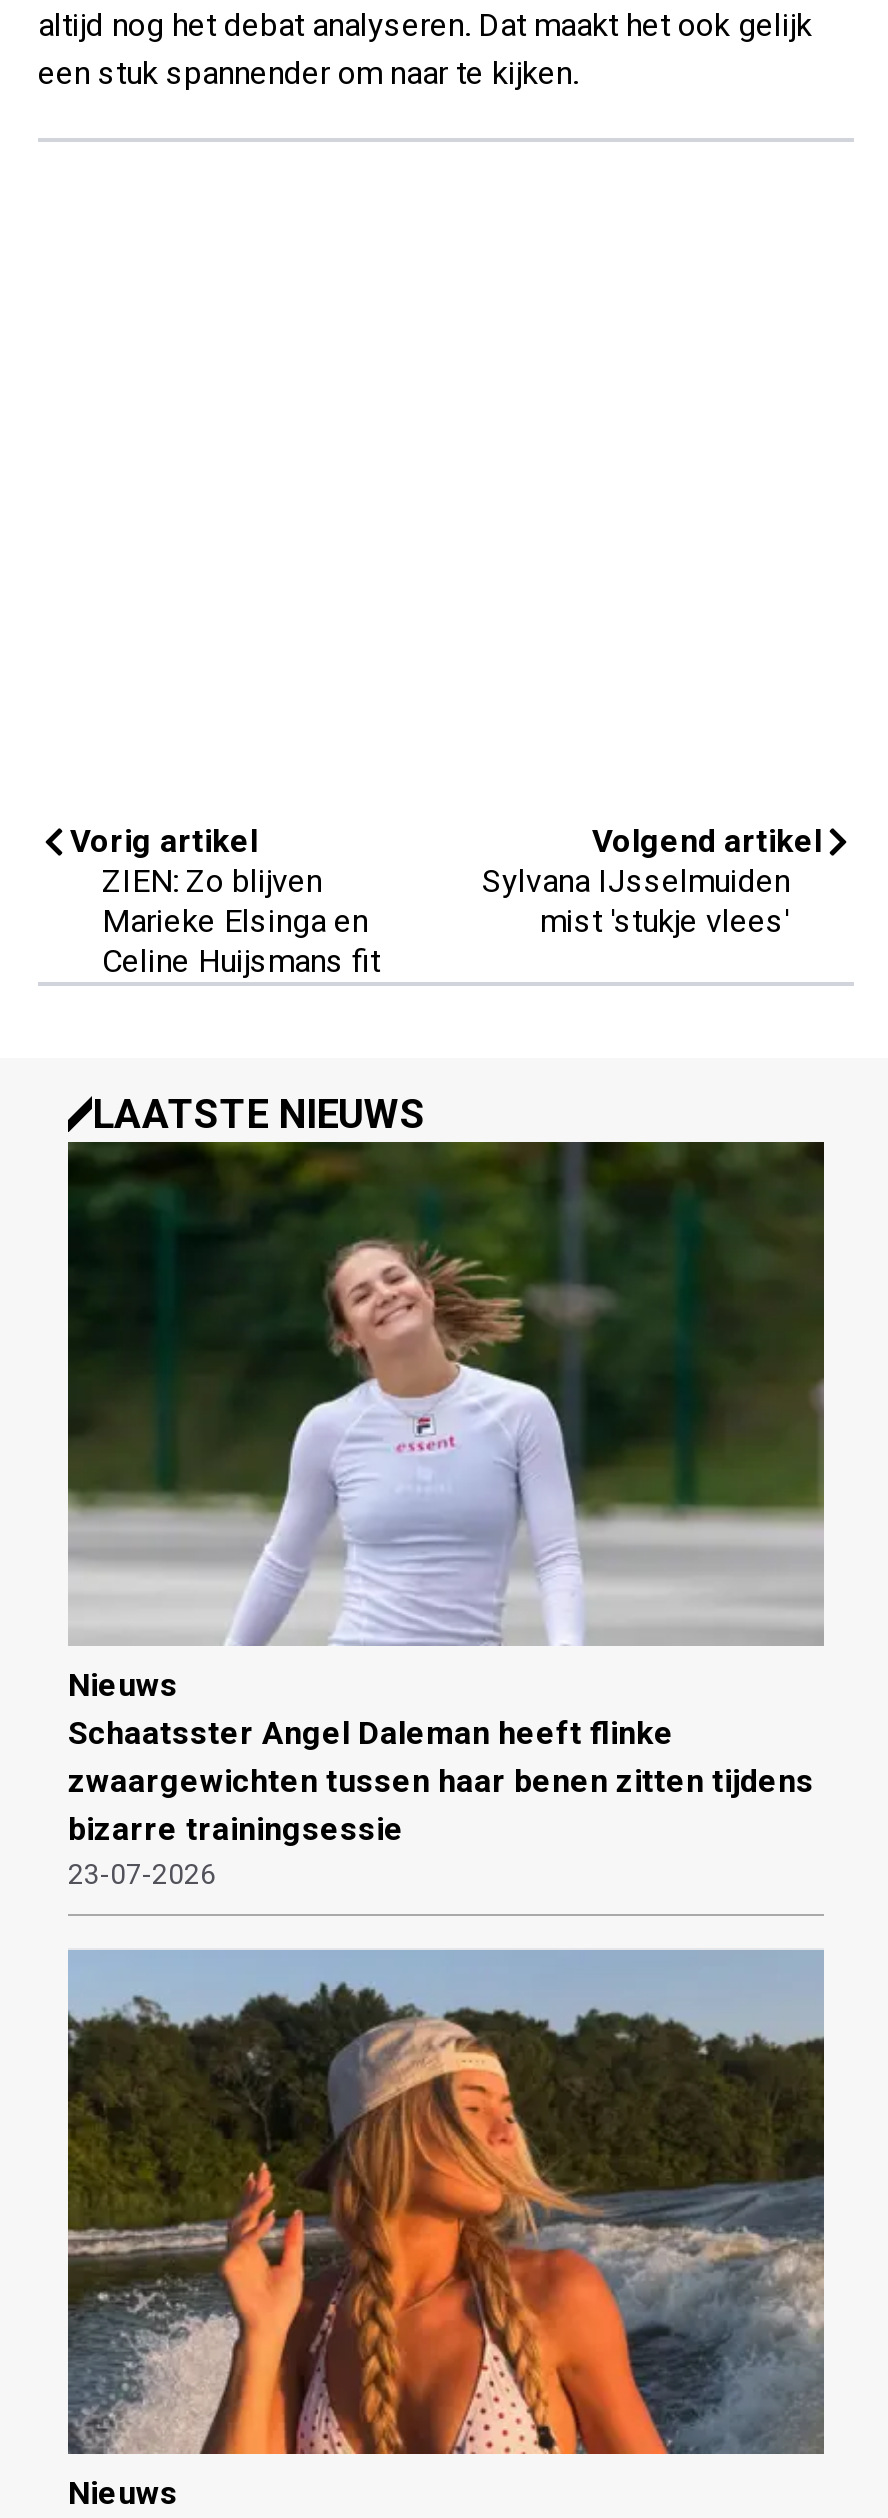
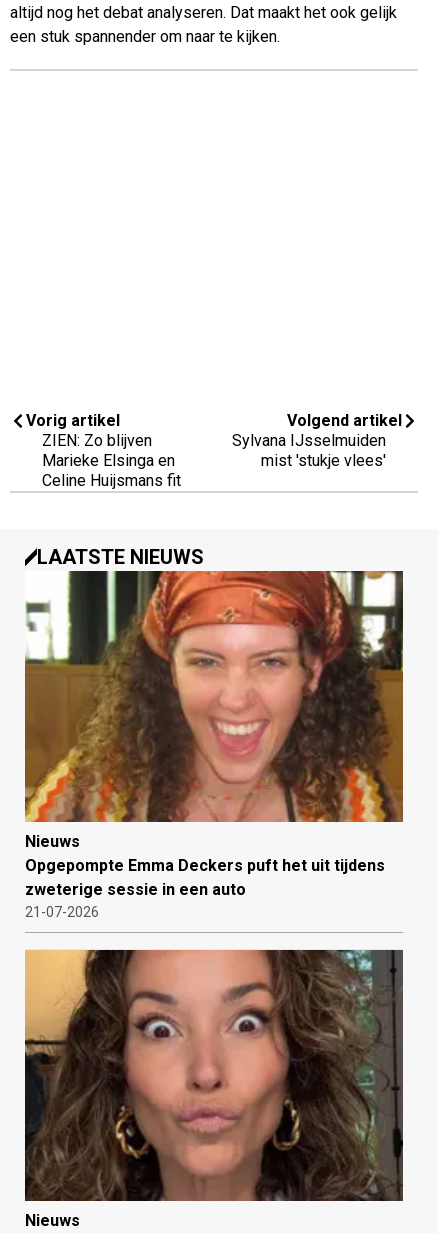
[66,1140,824,1890] [image] | Schaatsster Angel Daleman heeft flinke | zwaargewichten tussen haar benen zitten tijdens | bizarre trainingsessie | 23-07-2026 -> [24,570,404,920] [image] | Opgepompte Emma Deckers puft het uit tijdens | zweterige sessie in een auto | 21-07-2026
[66,1948,824,2456] [image] -> [24,949,403,1202] [image]

